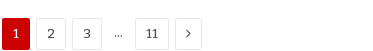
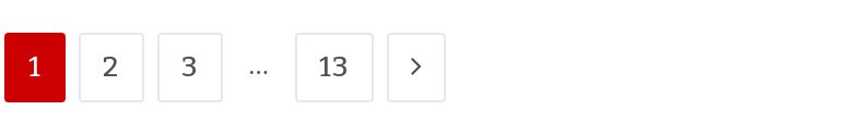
[146,26,158,41] 11 -> [319,50,350,83] 13

